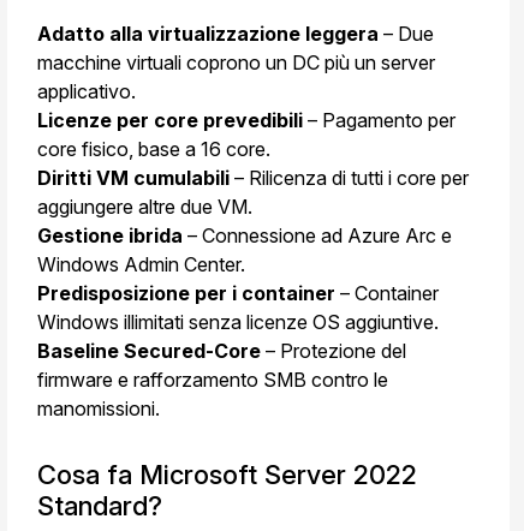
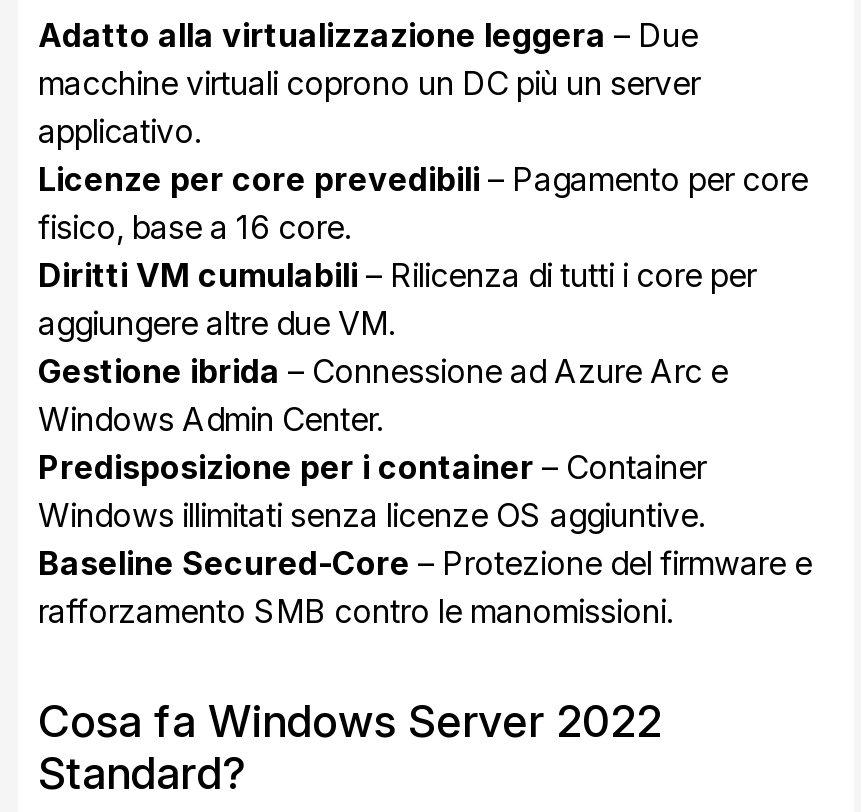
[37,458,417,490] Cosa fa Microsoft Server 2022 -> [38,694,662,746] Cosa fa Windows Server 2022

